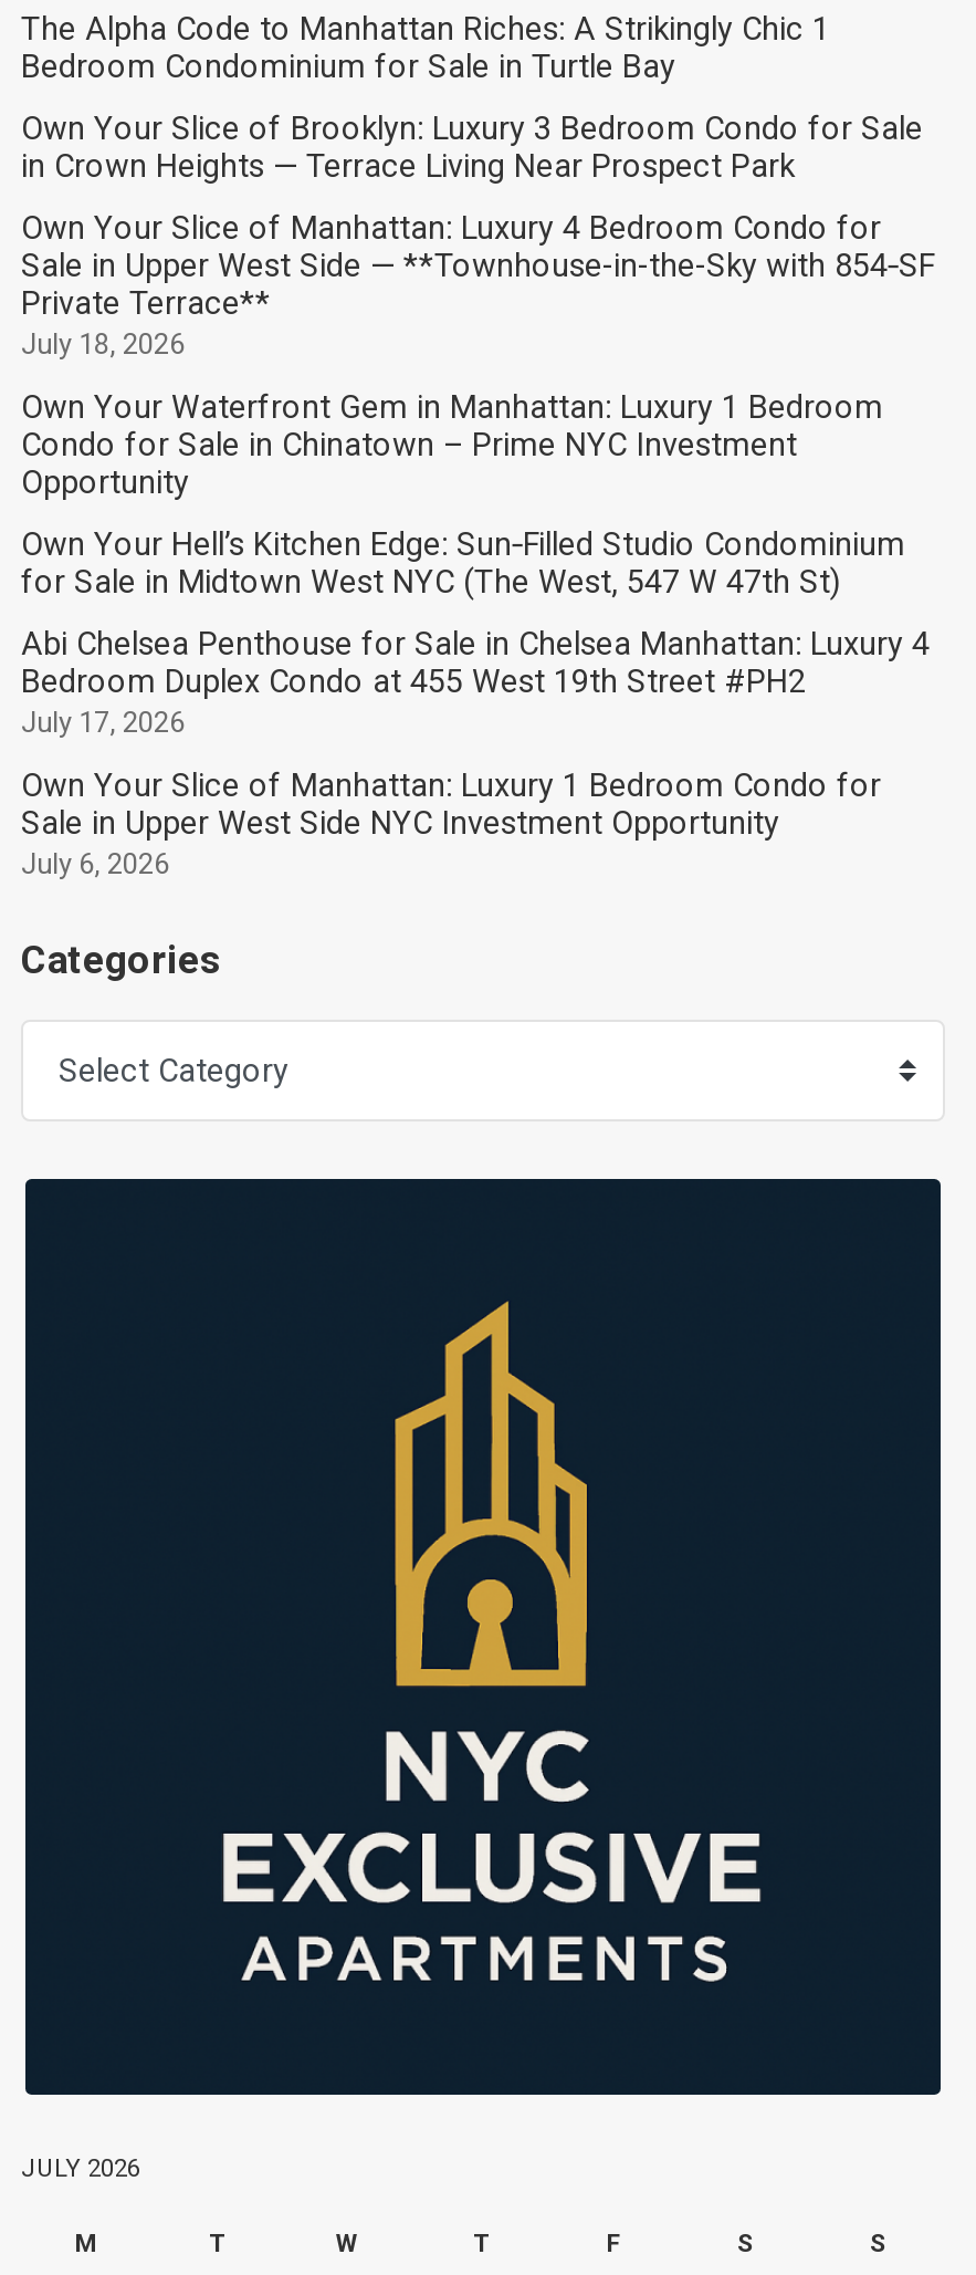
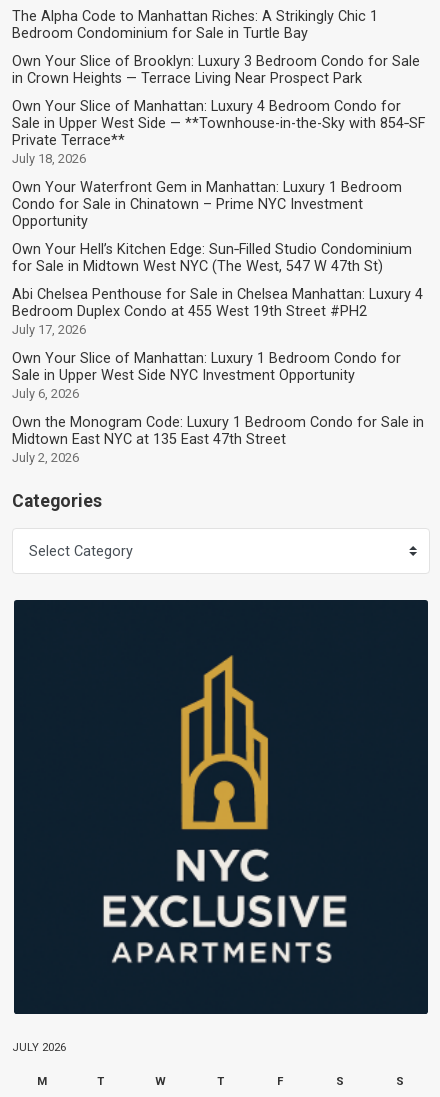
none -> [12,414,424,465] Own the Monogram Code: Luxury 1 Bedroom Condo for Sale in | Midtown East NYC at 135 East 47th Street | July 2, 2026

